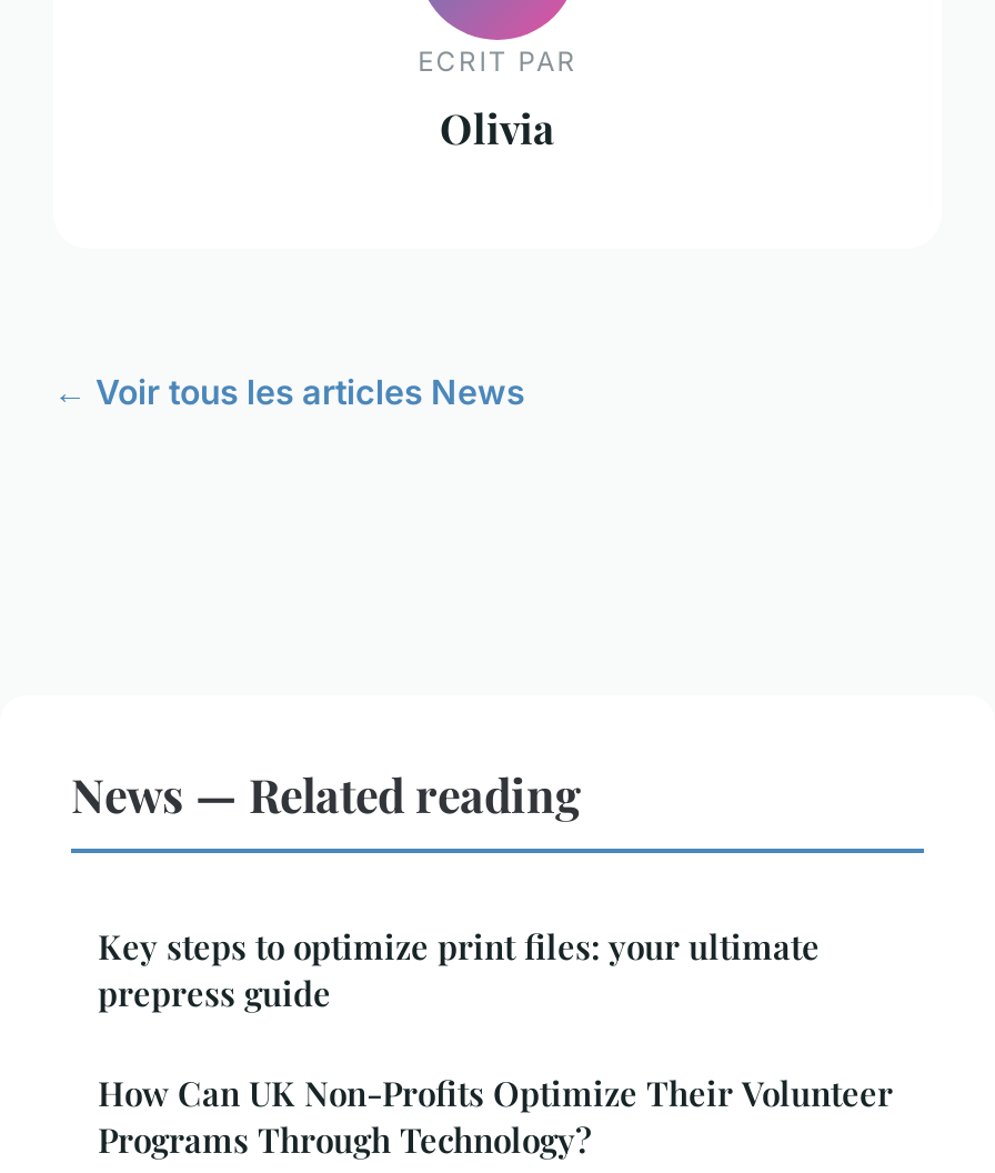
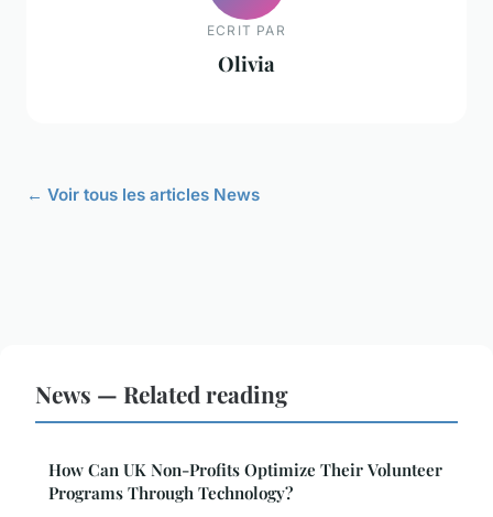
[98,923,820,1014] Key steps to optimize print files: your ultimate | prepress guide -> none

